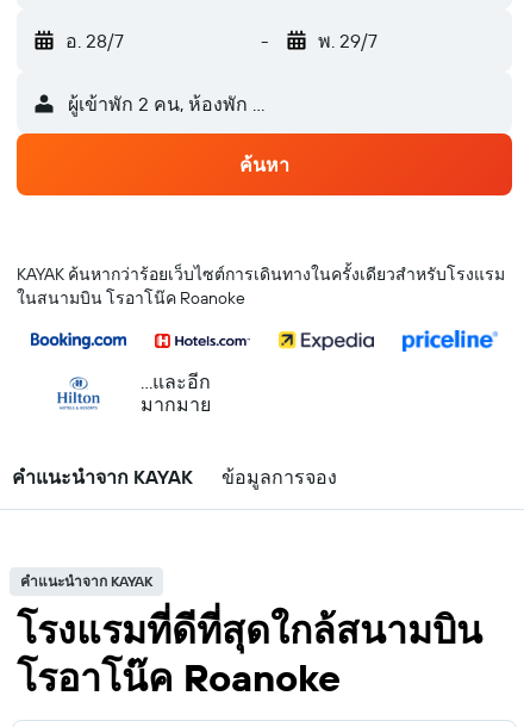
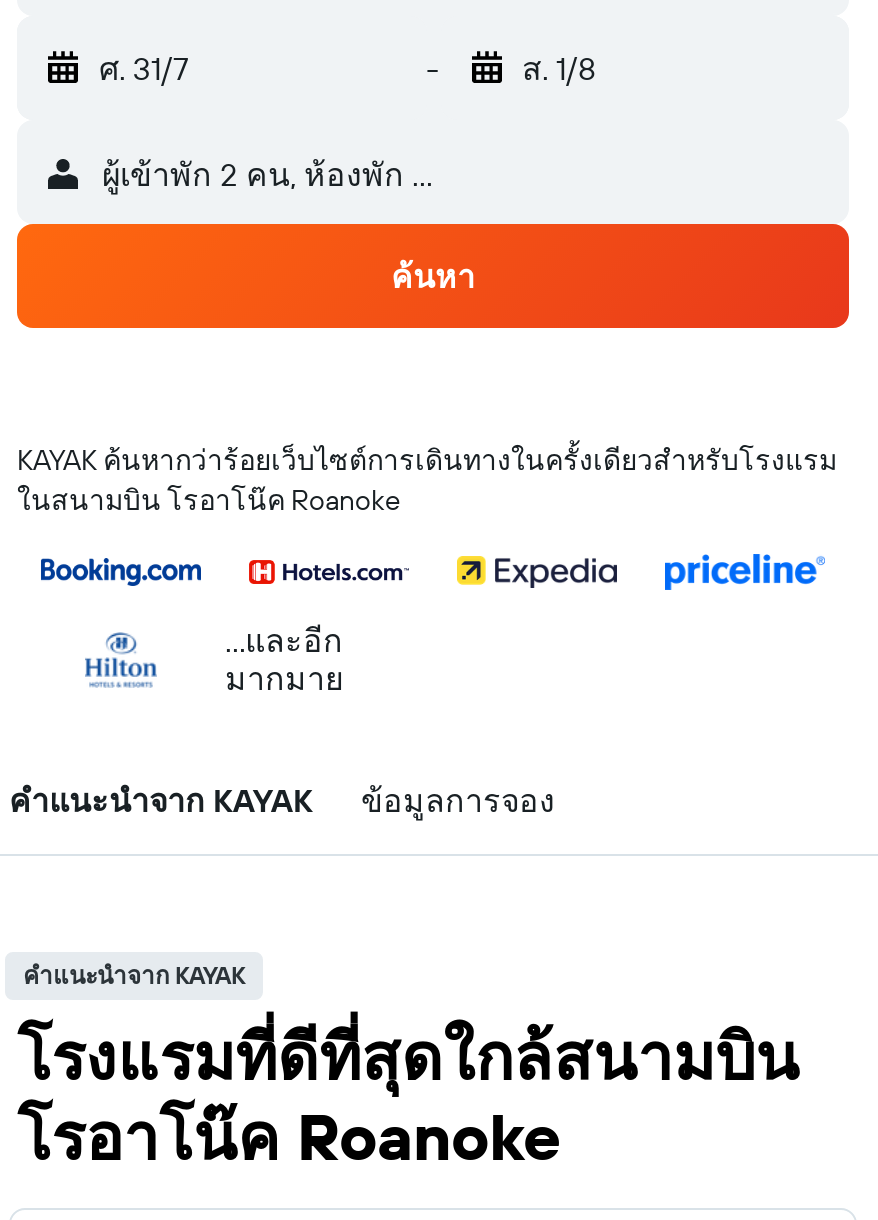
[65,29,124,52] อ. 28/7 -> [99,48,189,88] ศ. 31/7
[317,29,377,52] พ. 29/7 -> [522,48,596,88] ส. 1/8

